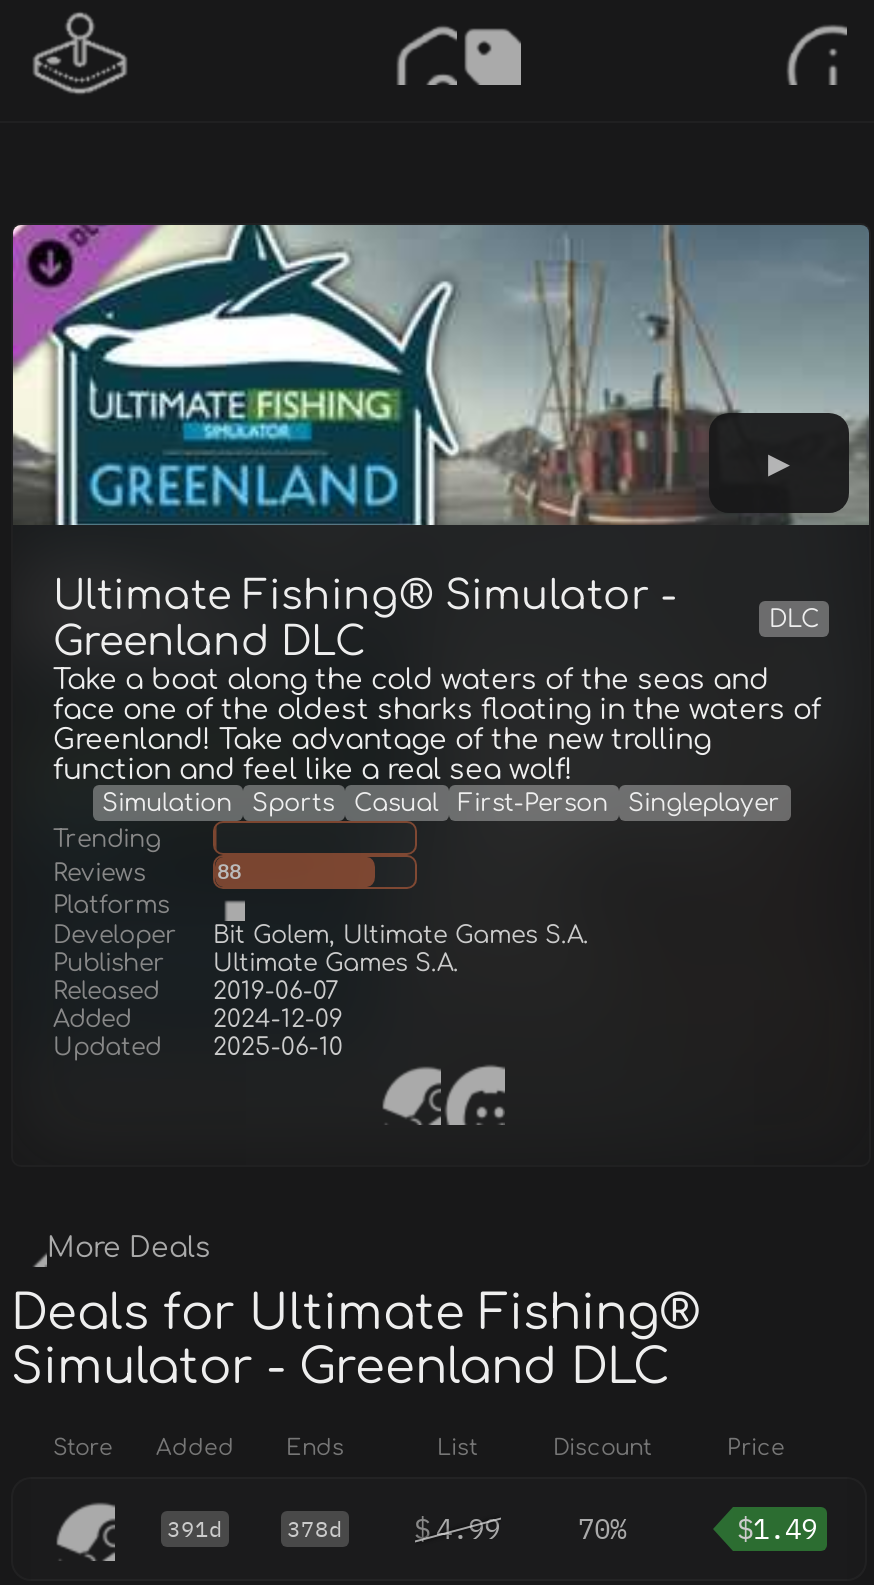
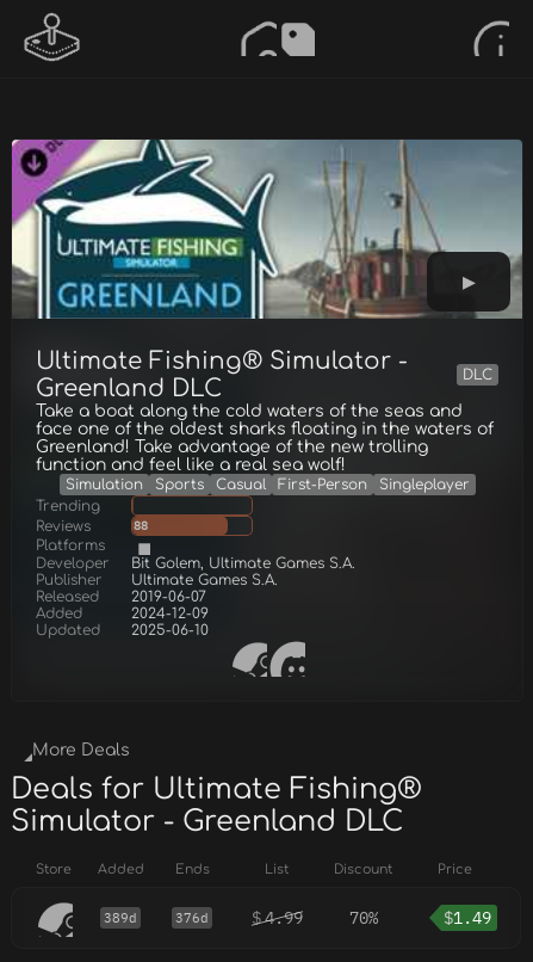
[167,1515,343,1543] 391d | 378d -> [104,909,209,926] 389d | 376d

